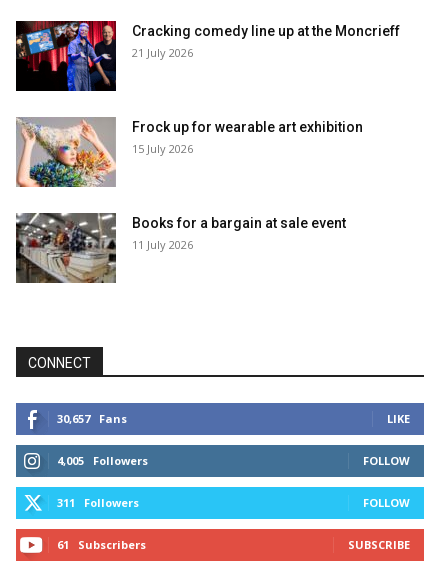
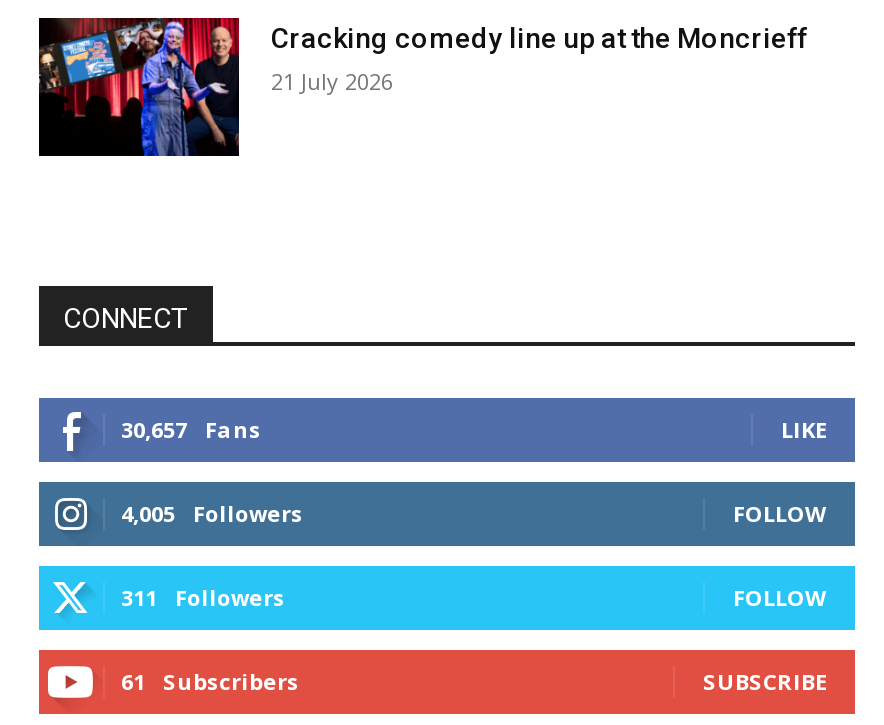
[15,116,363,188] [image] | Frock up for wearable art exhibition | 15 July 2026 -> none
[16,212,346,284] [image] | Books for a bargain at sale event | 11 July 2026 -> none

